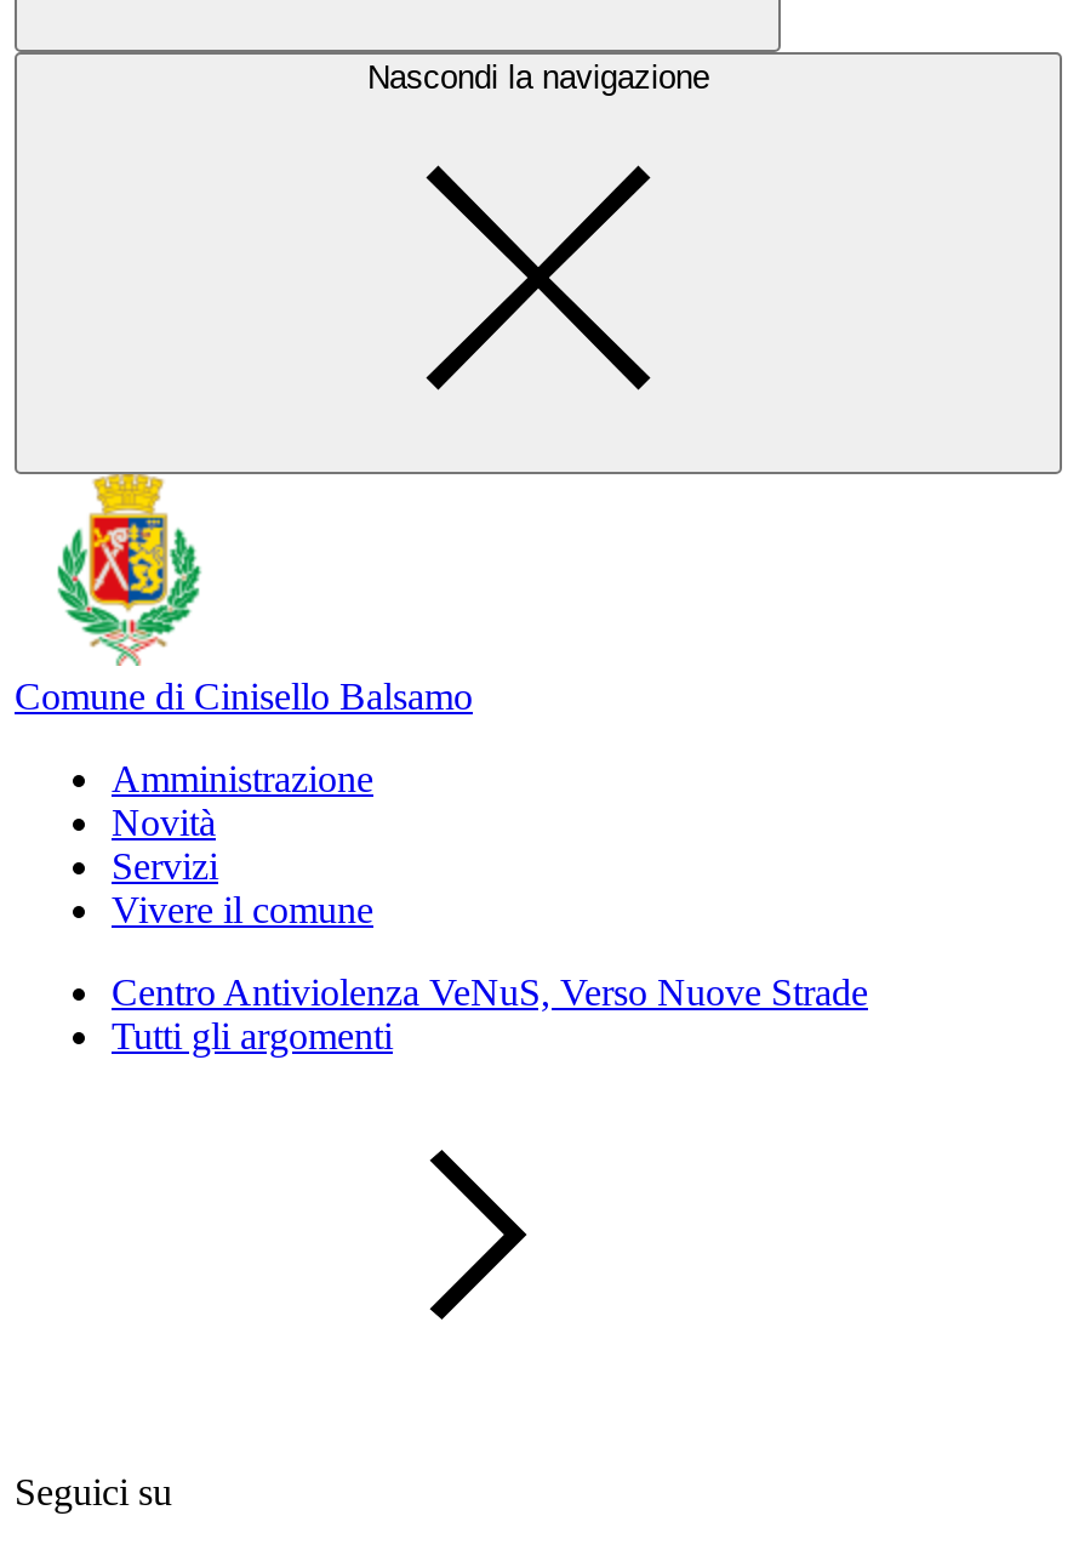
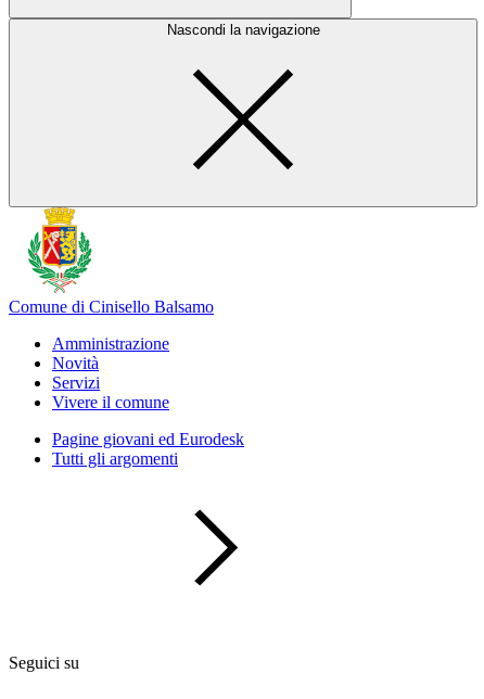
[112,971,868,1013] Centro Antiviolenza VeNuS, Verso Nuove Strade -> [52,430,244,448] Pagine giovani ed Eurodesk

